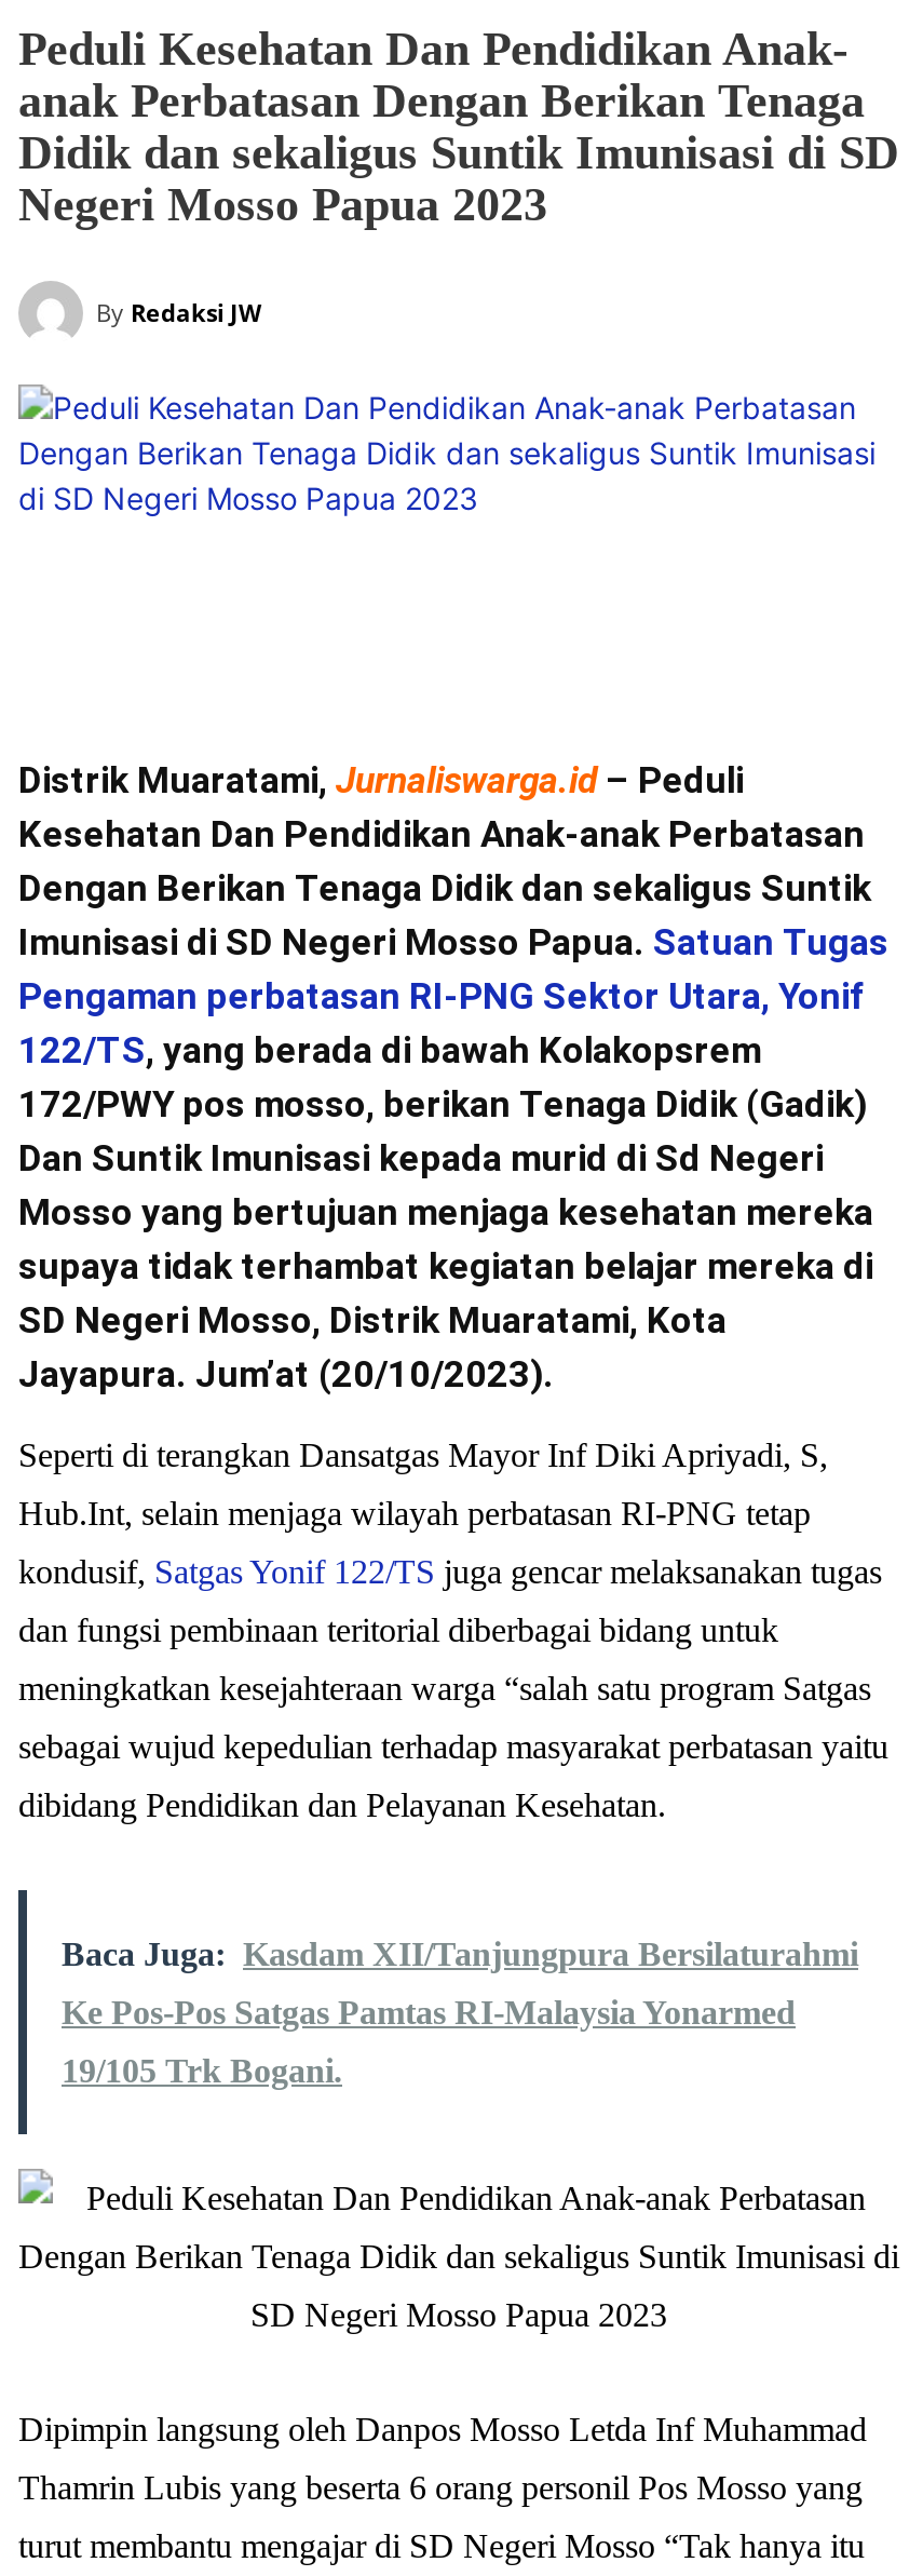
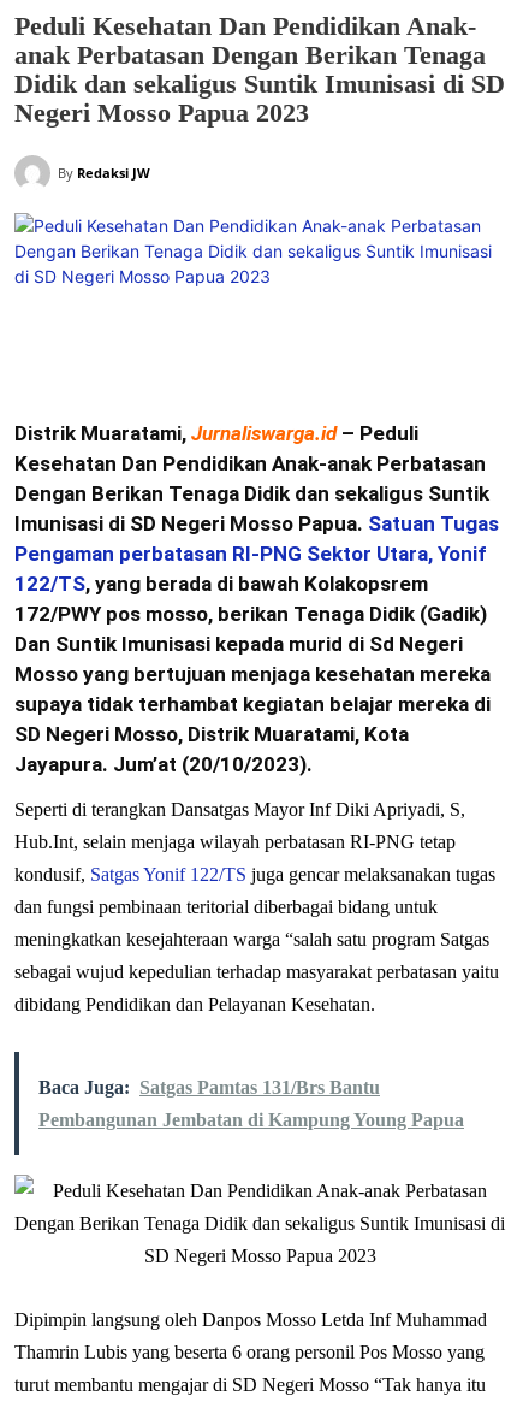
[62,1936,858,2089] Baca Juga: Kasdam XII/Tanjungpura Bersilaturahmi | Ke Pos-Pos Satgas Pamtas RI-Malaysia Yonarmed | 19/105 Trk Bogani. -> [38,1077,464,1130] Baca Juga: Satgas Pamtas 131/Brs Bantu | Pembangunan Jembatan di Kampung Young Papua

